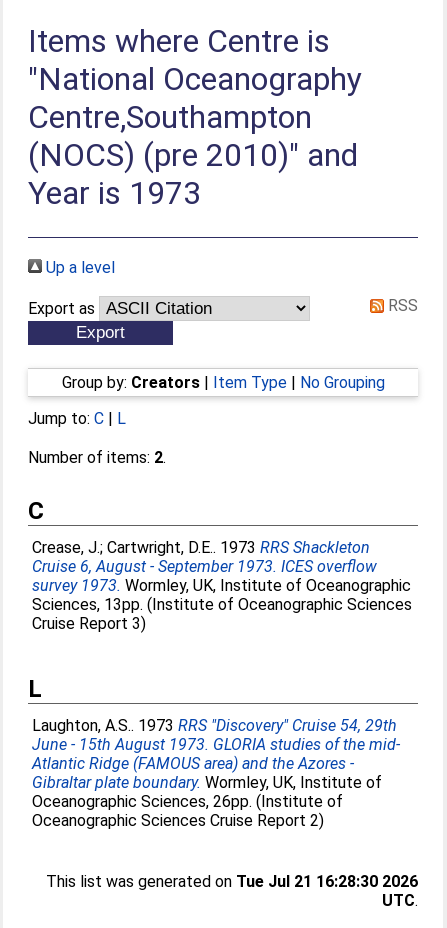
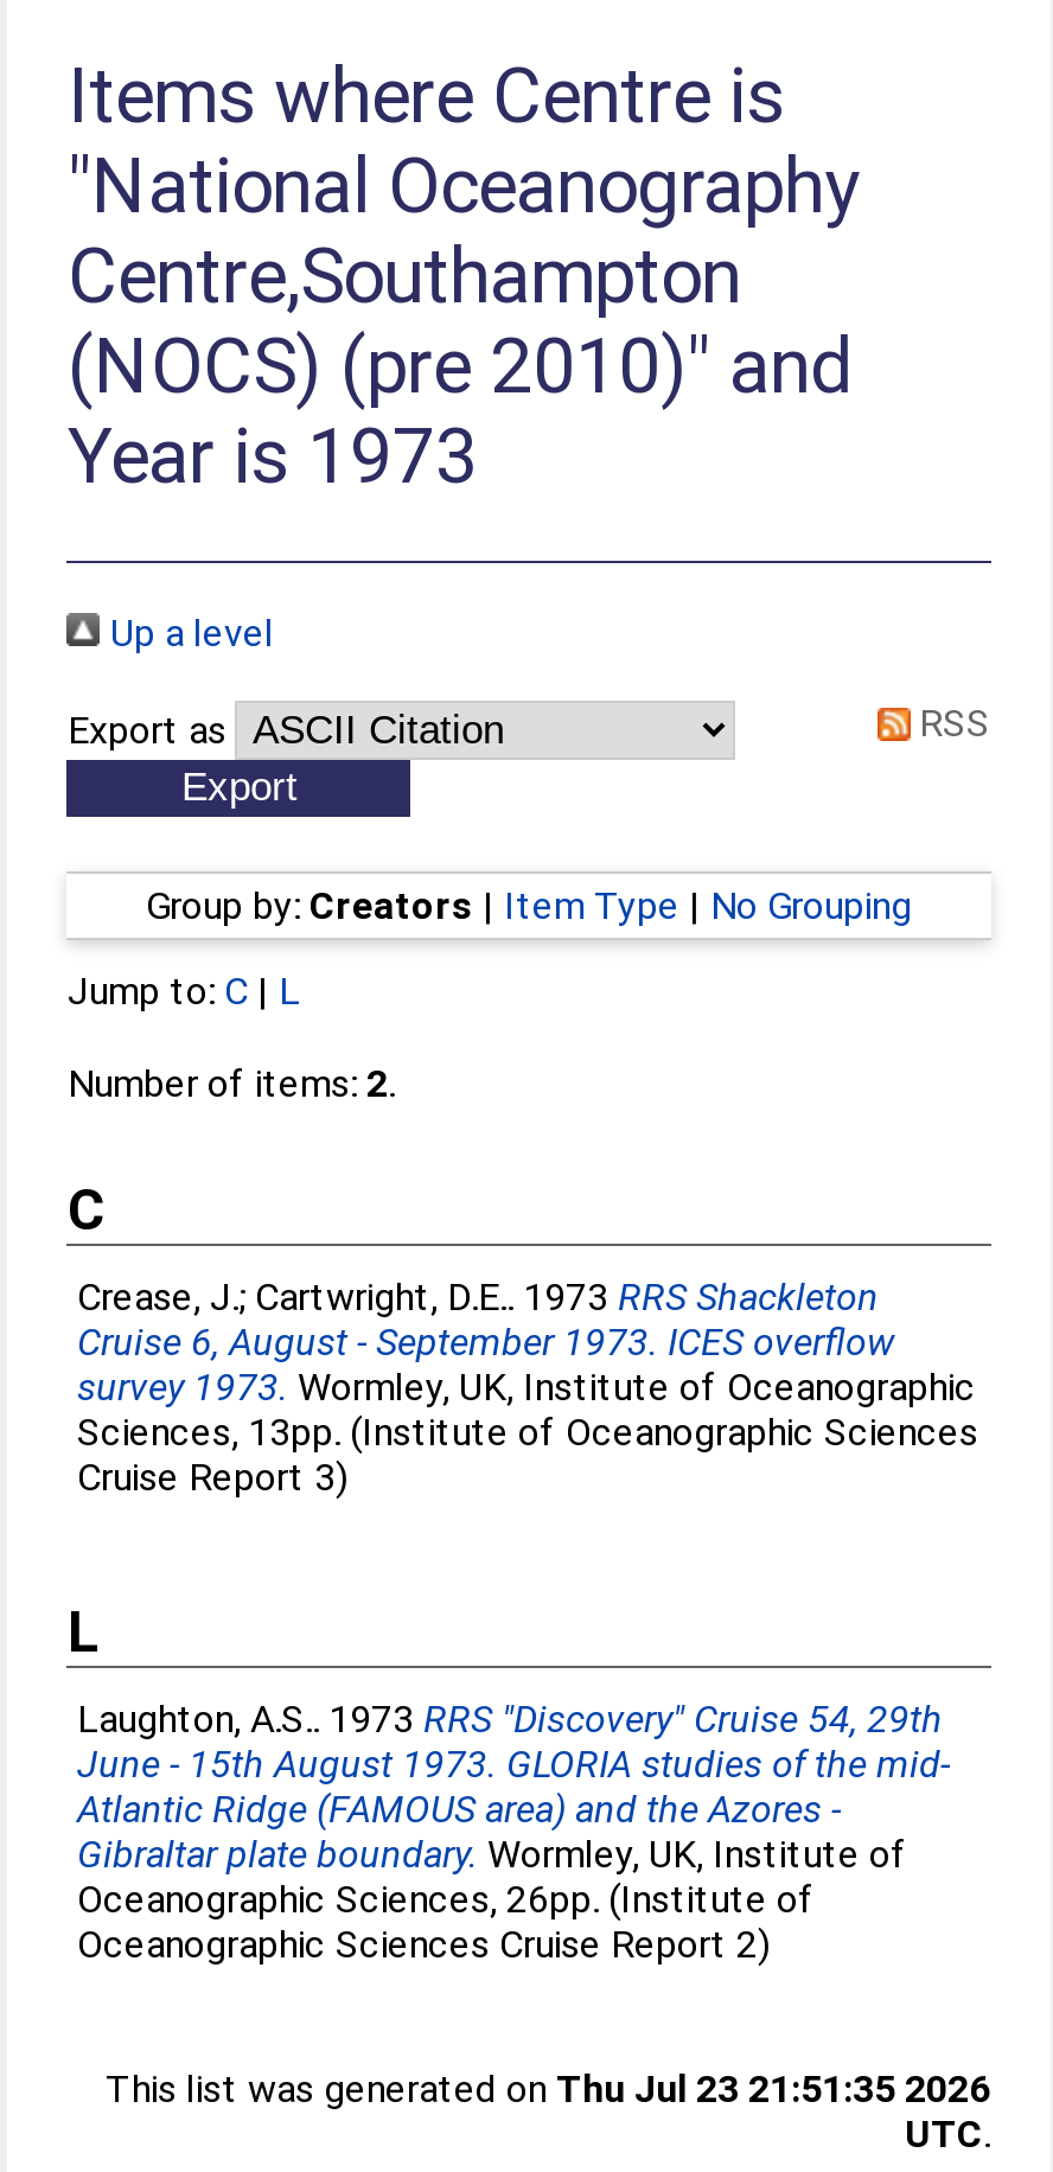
[45,872,417,891] This list was generated on Tue Jul 21 16:28:30 2026 -> [106,2066,990,2112] This list was generated on Thu Jul 23 21:51:35 2026

